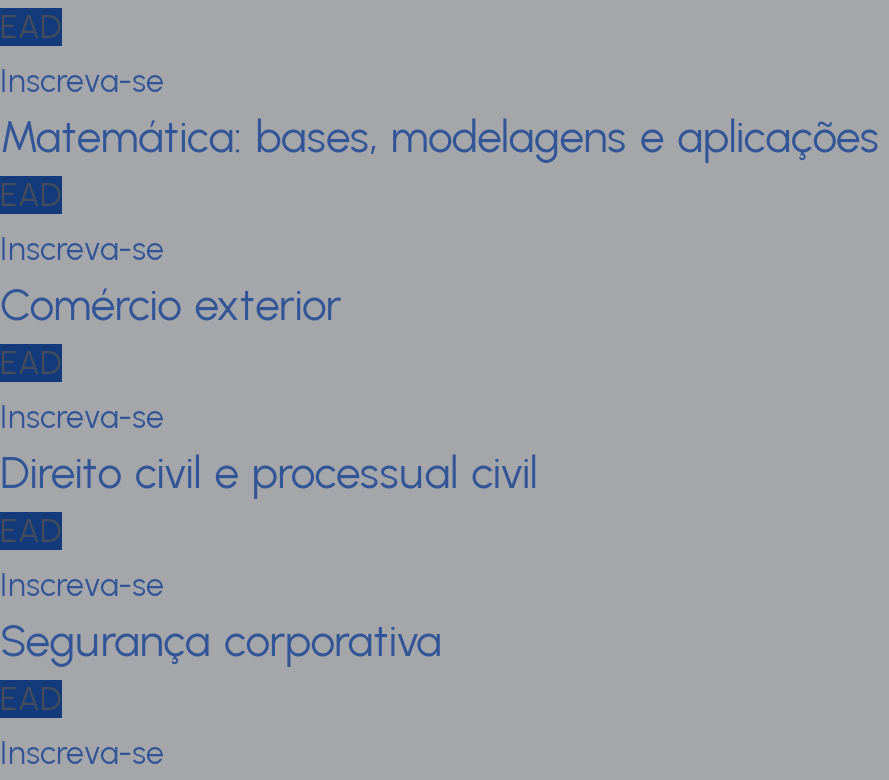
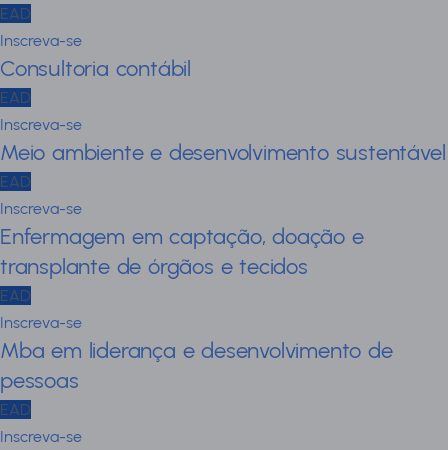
[0,110,879,164] Matemática: bases, modelagens e aplicações -> [0,55,191,82] Consultoria contábil
[0,278,341,332] Comércio exterior -> [0,139,445,166] Meio ambiente e desenvolvimento sustentável
[0,446,537,500] Direito civil e processual civil -> [0,223,364,280] Enfermagem em captação, doação e | transplante de órgãos e tecidos
[0,614,442,668] Segurança corporativa -> [0,337,393,394] Mba em liderança e desenvolvimento de | pessoas

